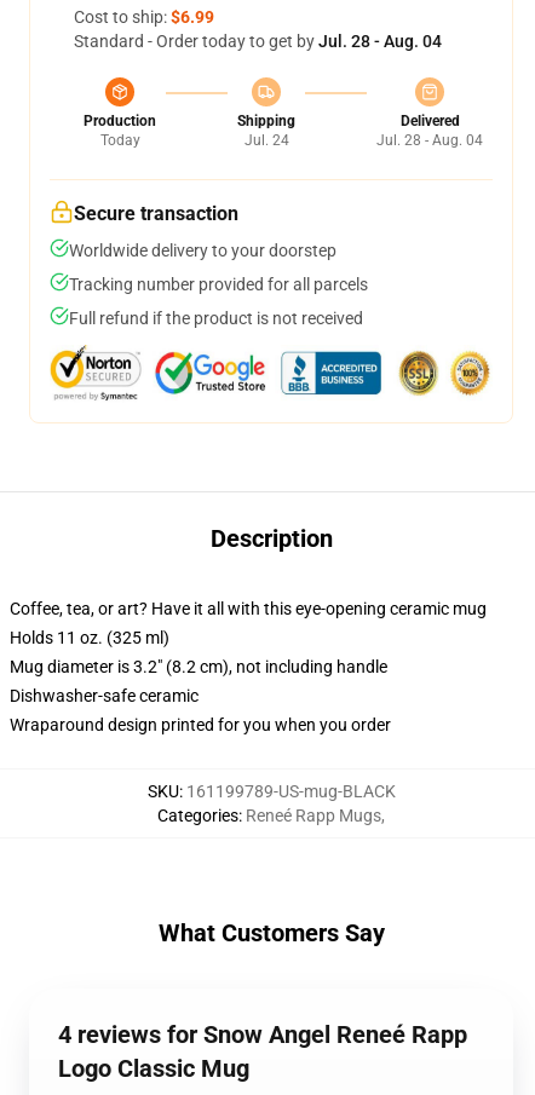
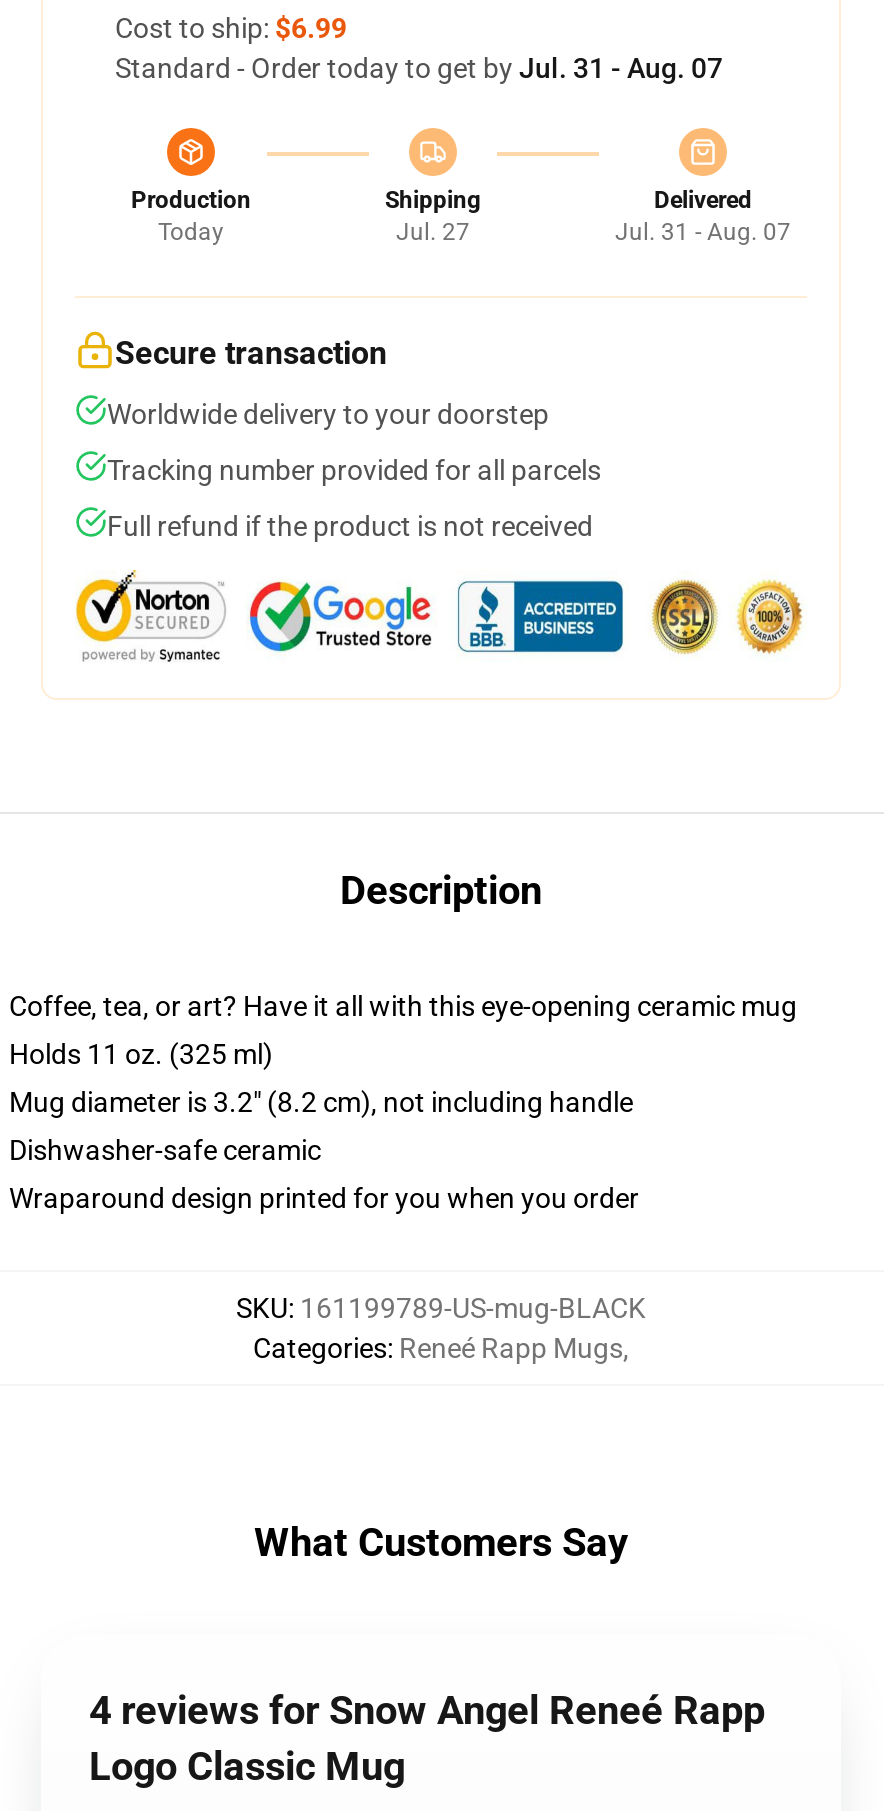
[74,31,442,51] Standard - Order today to get by Jul. 28 - Aug. 04 -> [115,52,723,84] Standard - Order today to get by Jul. 31 - Aug. 07
[244,132,289,149] Jul. 24 -> [396,218,470,246] Jul. 27
[376,132,483,149] Jul. 28 - Aug. 04 -> [615,218,791,246] Jul. 31 - Aug. 07

